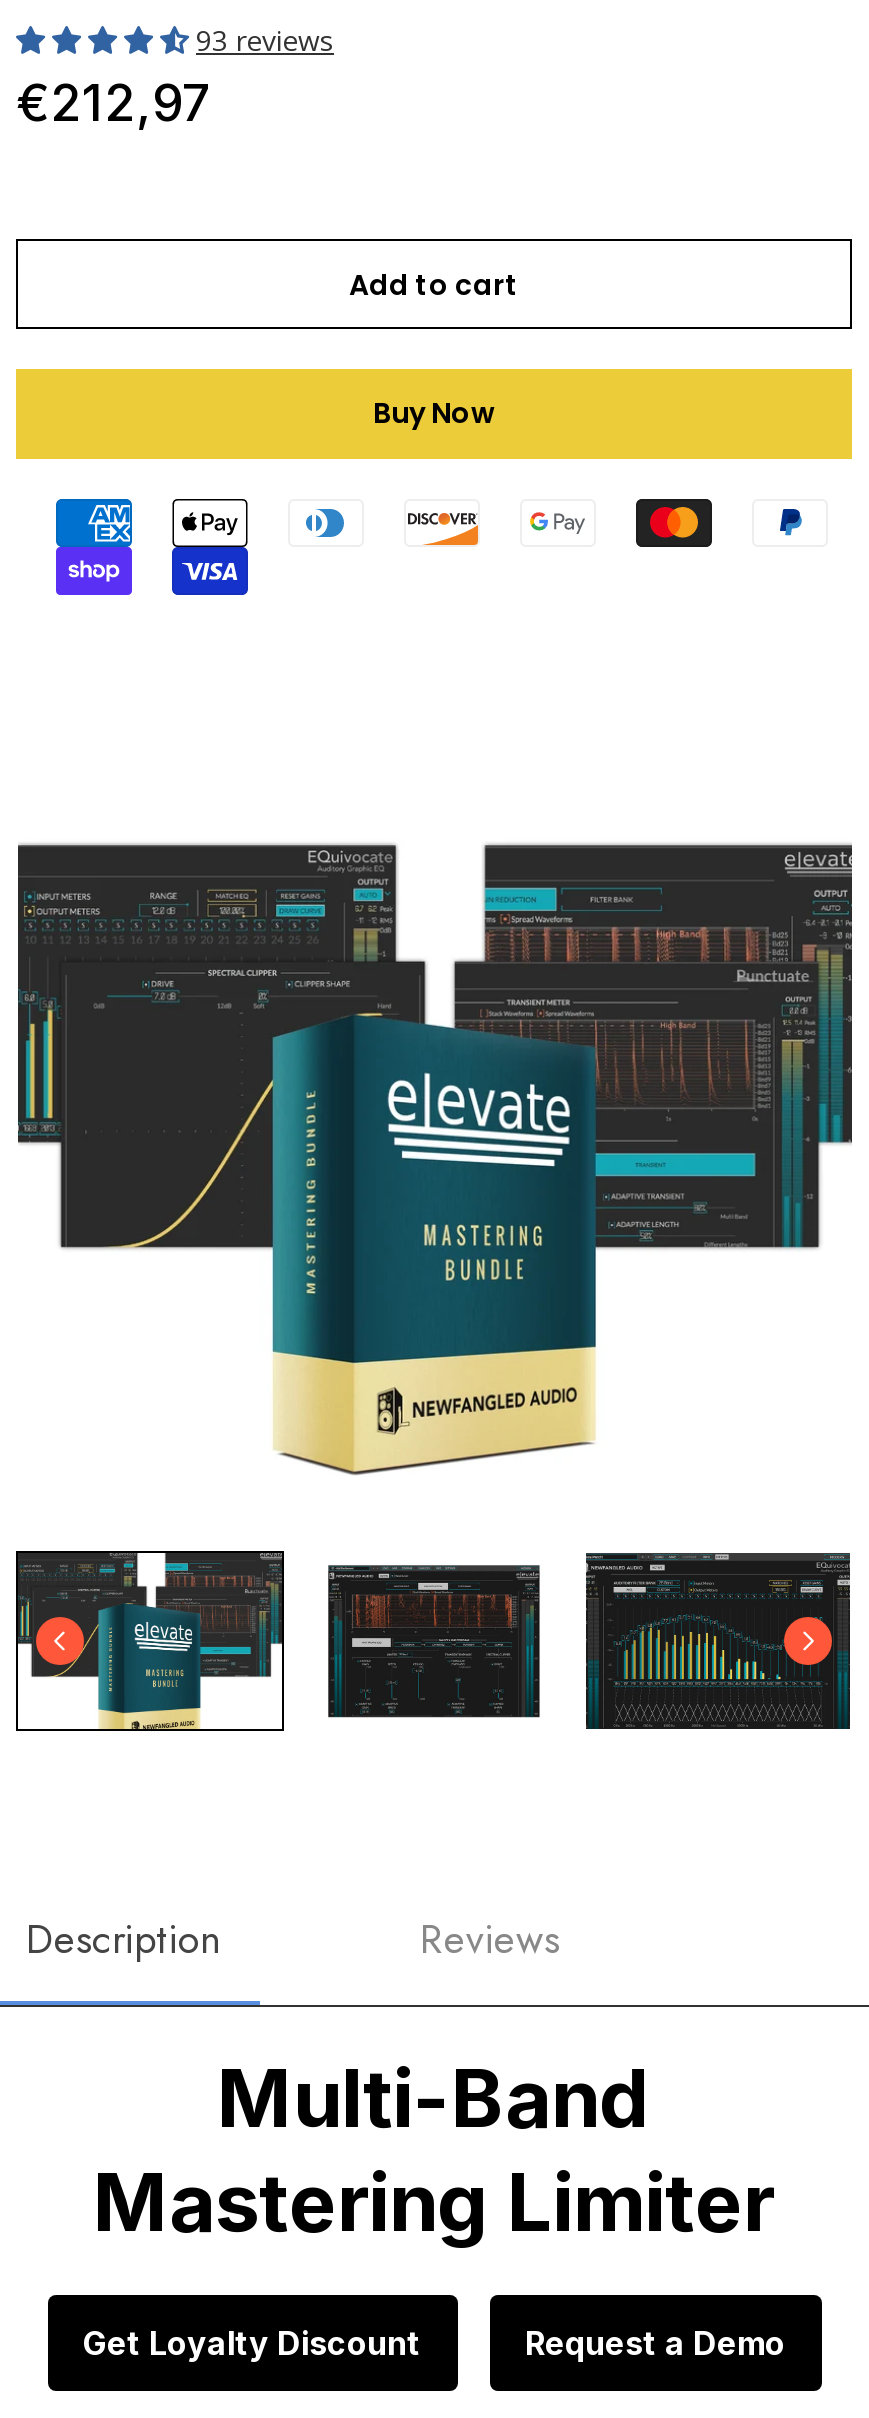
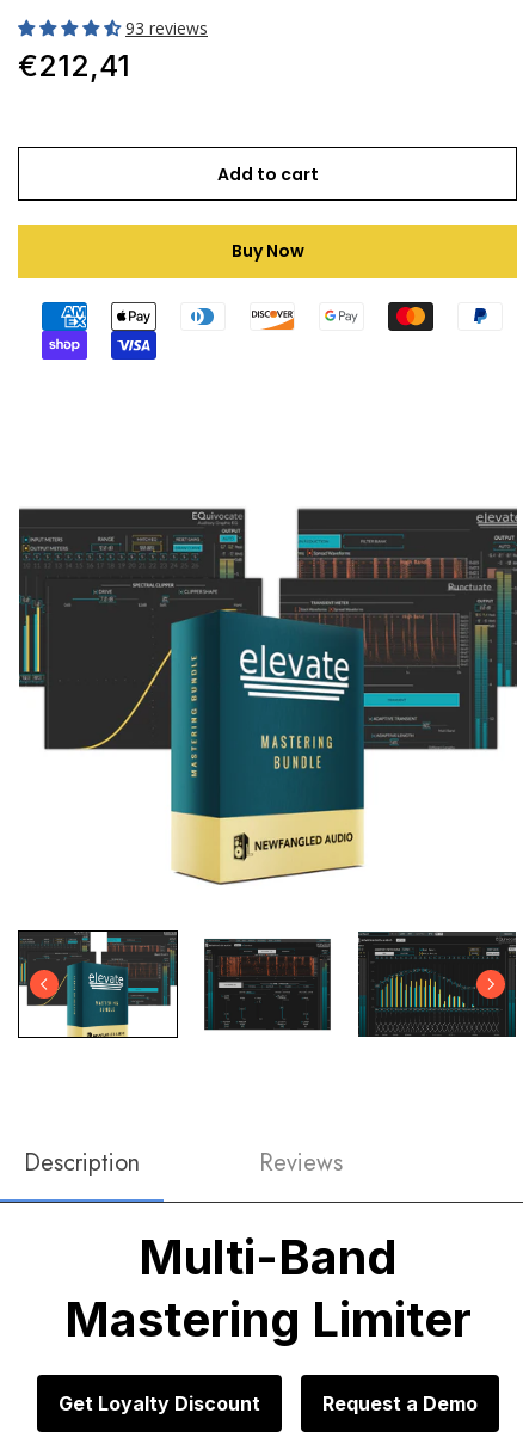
[16,73,210,133] €212,97 -> [18,48,130,84] €212,41

